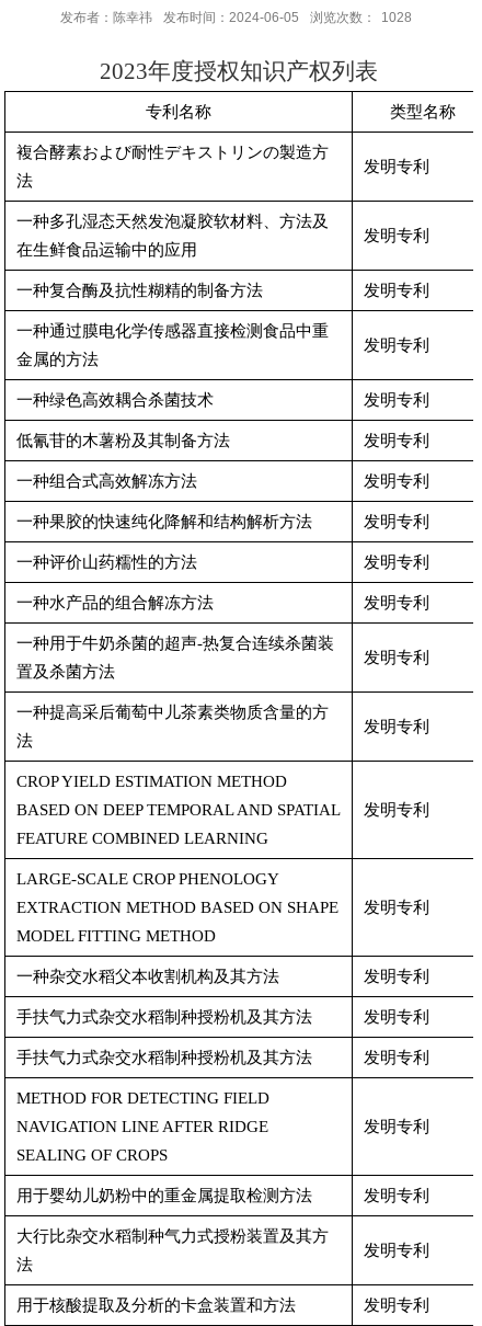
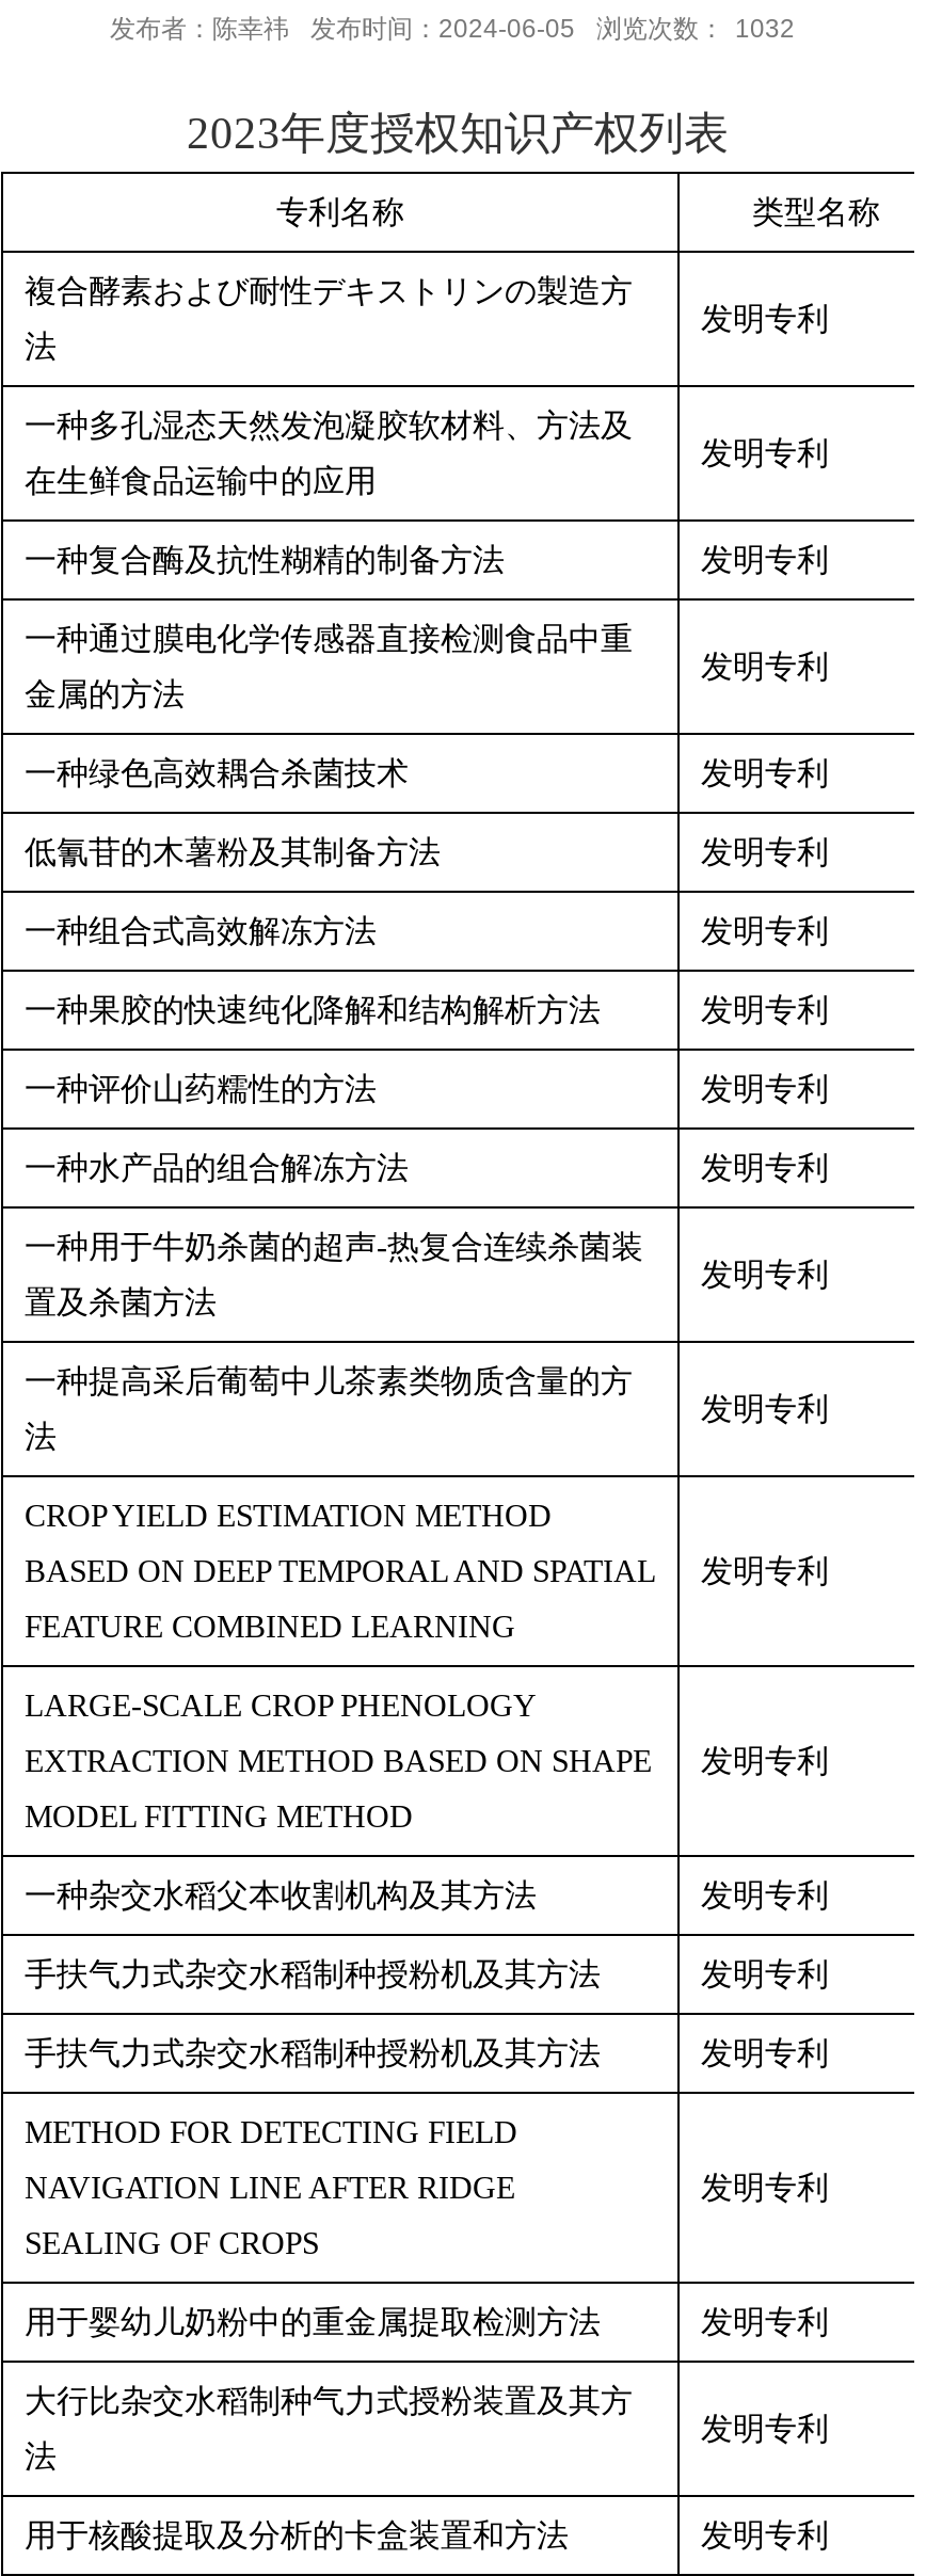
[60,9,412,25] 发布者：陈幸祎 发布时间：2024-06-05 浏览次数： 1028 -> [110,13,795,43] 发布者：陈幸祎 发布时间：2024-06-05 浏览次数： 1032

